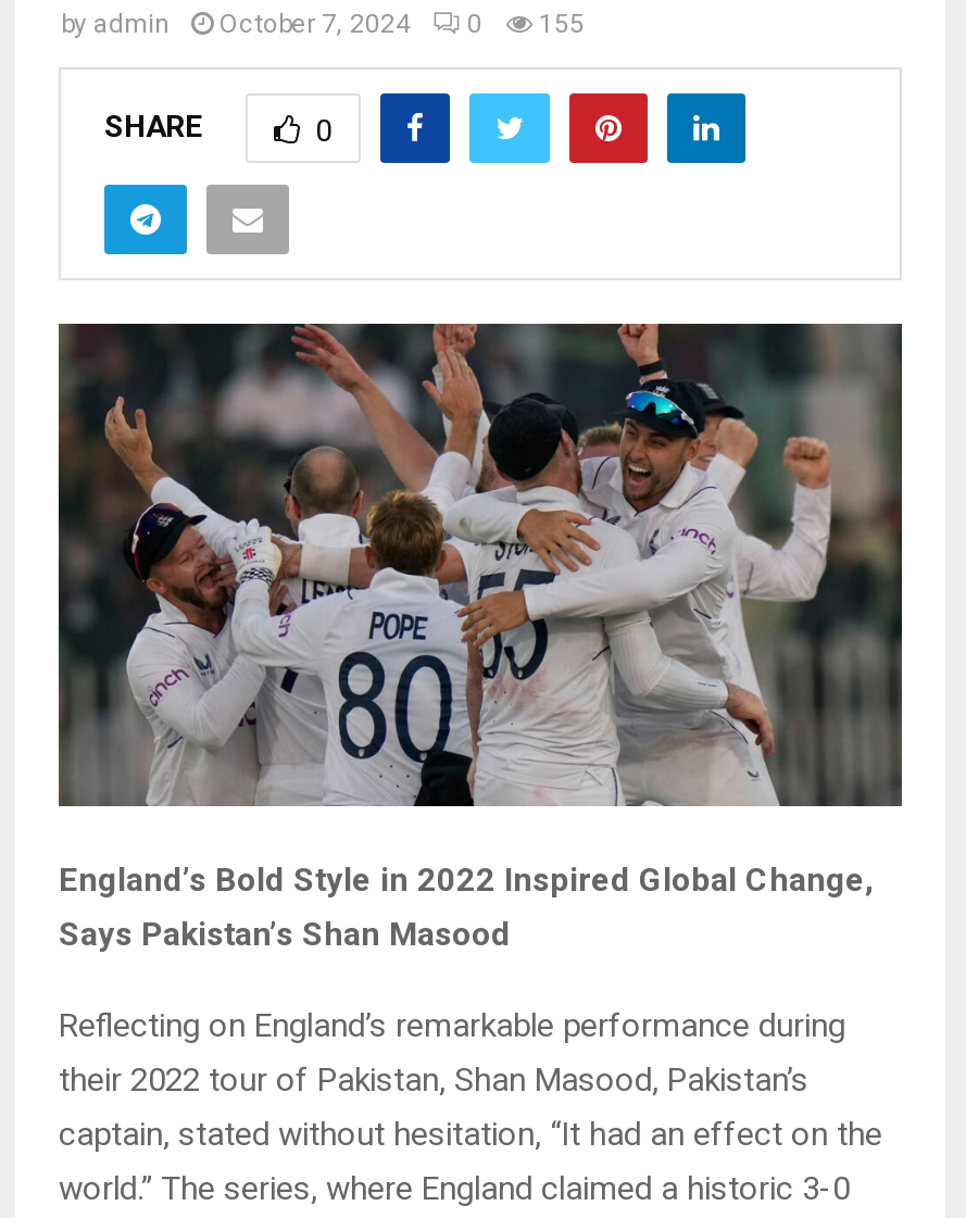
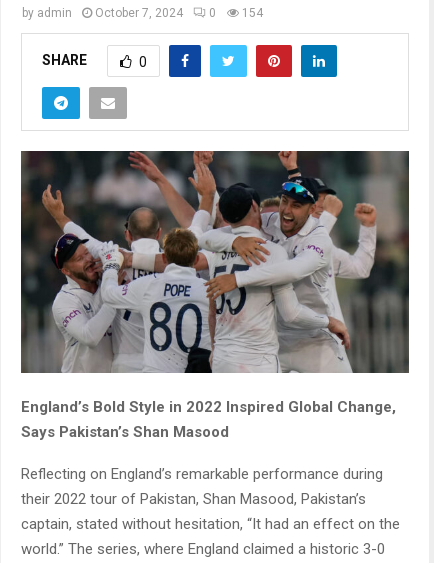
[61,10,585,40] by admin October 7, 2024 0 155 -> [22,6,263,20] by admin October 7, 2024 0 154

